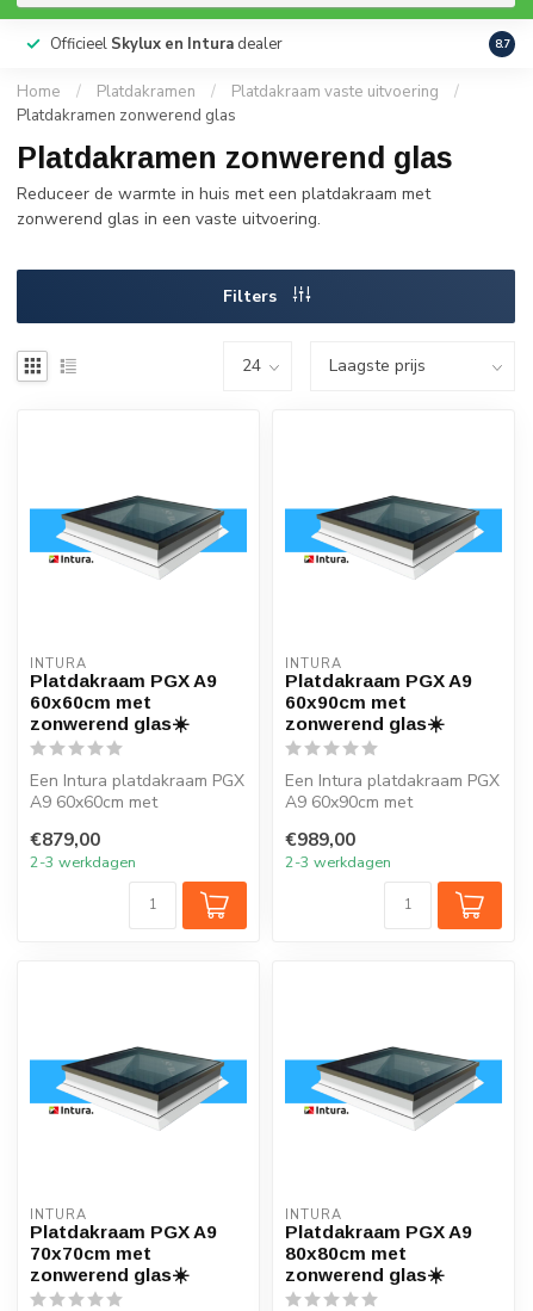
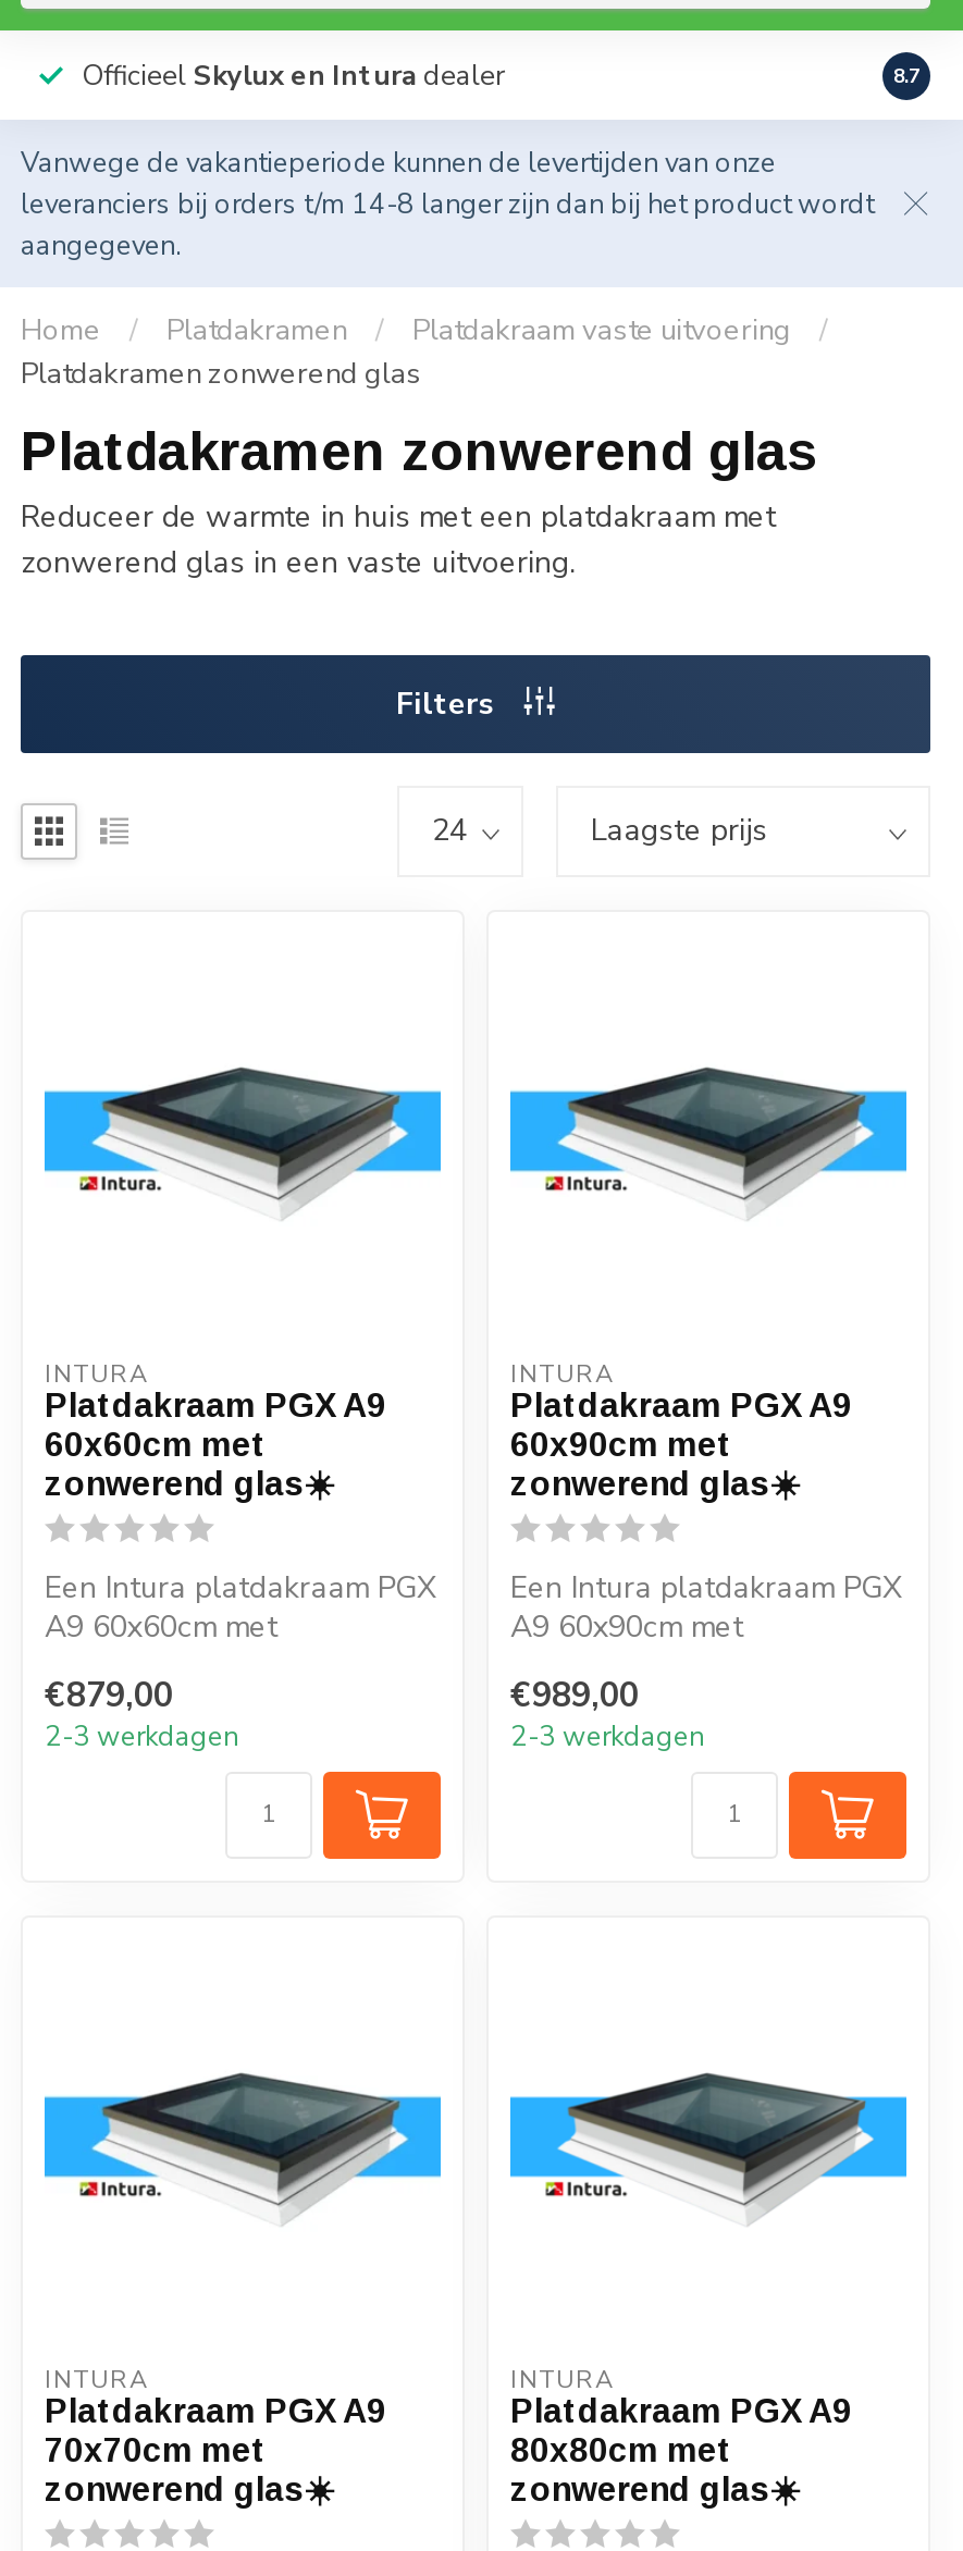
none -> [21,144,874,263] Vanwege de vakantieperiode kunnen de levertijden van onze | leveranciers bij orders t/m 14-8 langer zijn dan bij het product wordt | aangegeven.

